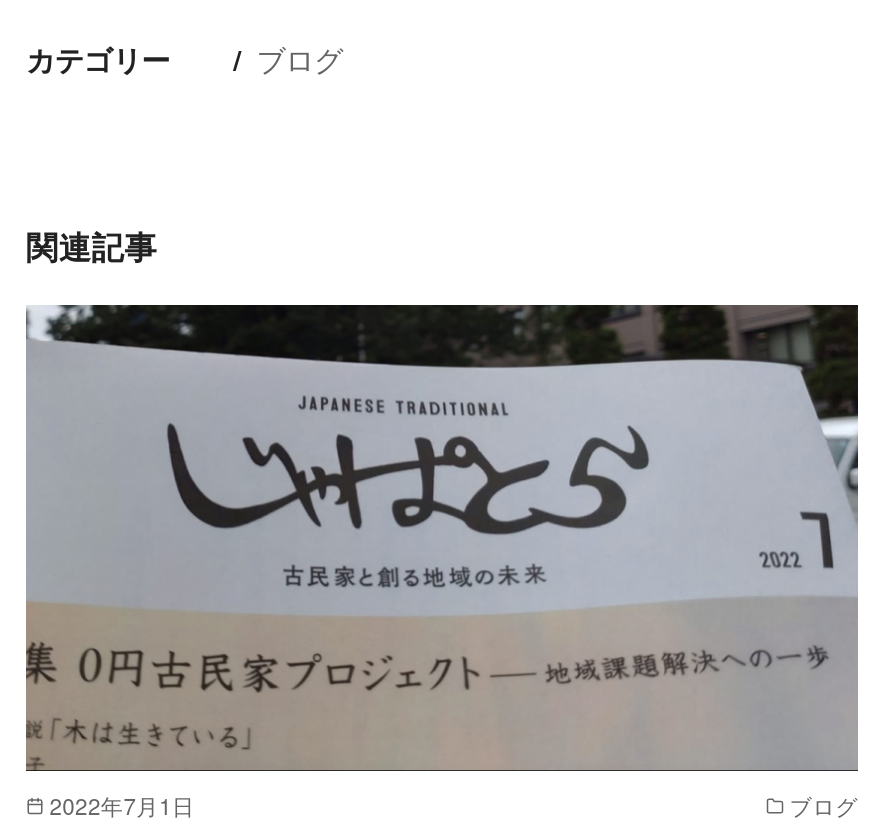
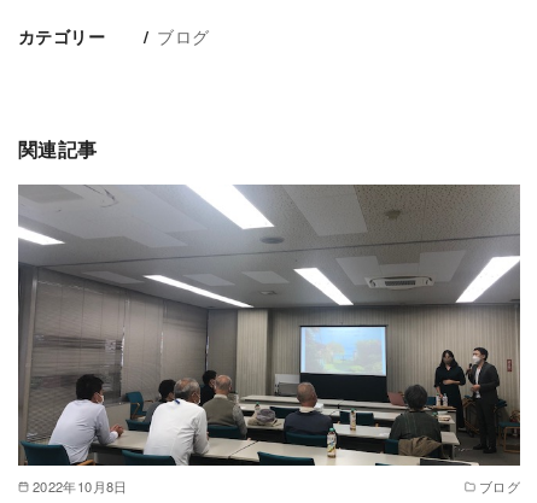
[26,303,858,820] [image] | 2022年7月1日 -> [18,185,520,495] [image] | 2022年10月8日

